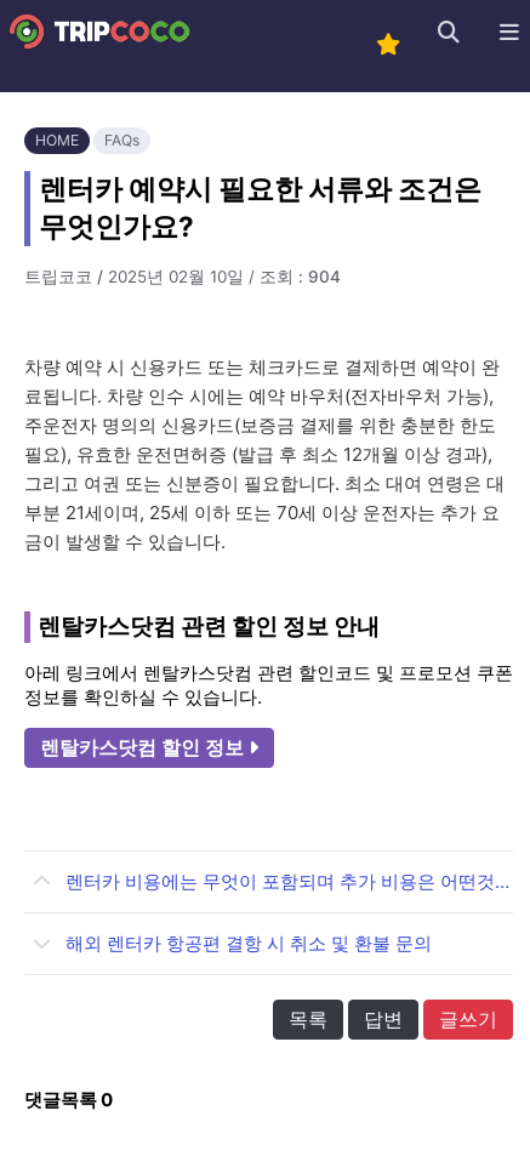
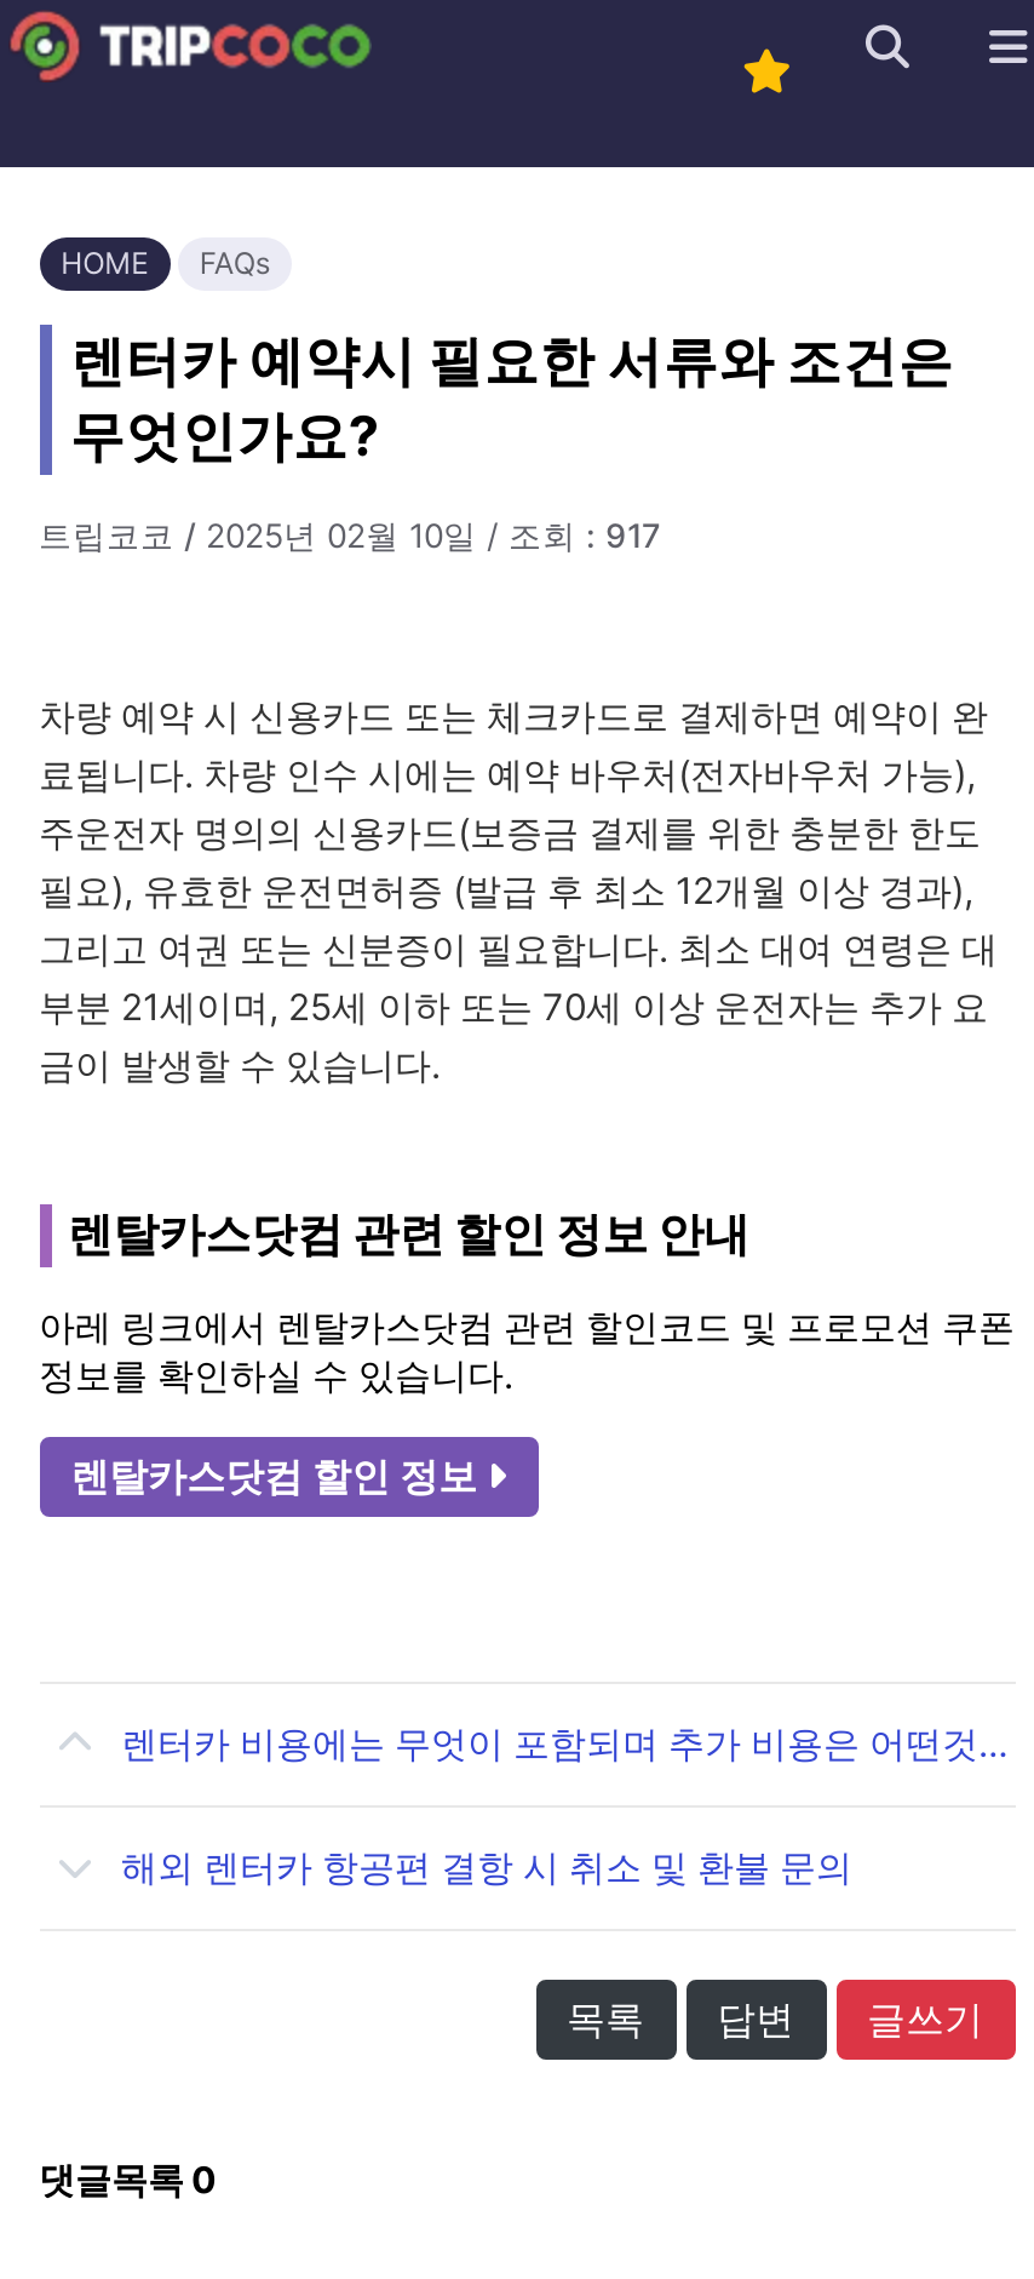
[24,267,340,286] 트립코코 2025년 02월 10일 조회 : 904 -> [39,516,661,555] 트립코코 2025년 02월 10일 조회 : 917

